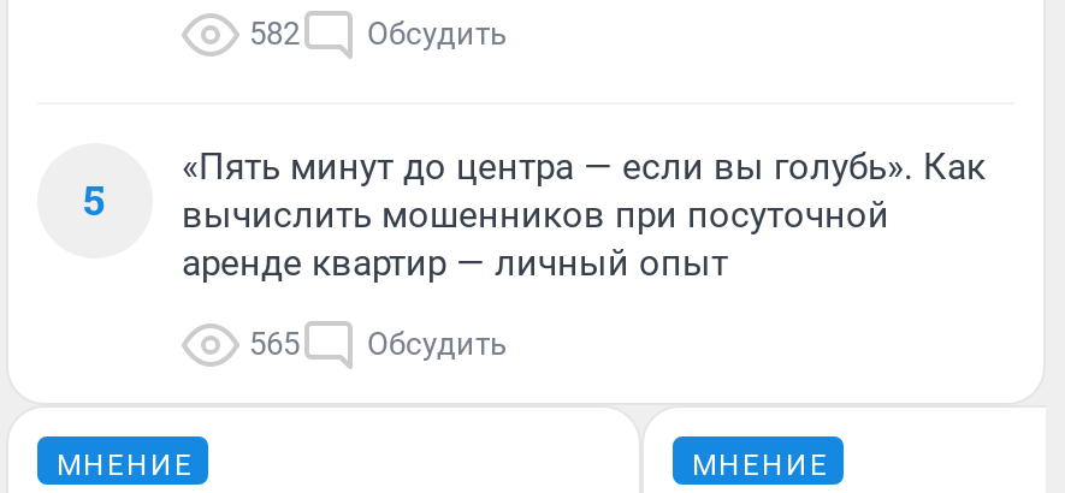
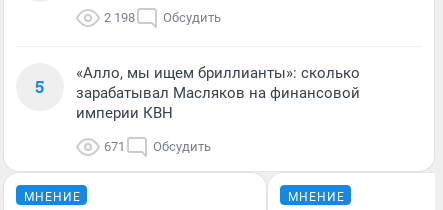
[249,16,507,52] 582 Обсудить -> [104,10,221,25] 2 198 Обсудить
[182,146,986,285] «Пять минут до центра — если вы голубь». Как | вычислить мошенников при посуточной | аренде квартир — личный опыт -> [76,64,360,122] «Алло, мы ищем бриллианты»: сколько | зарабатывал Масляков на финансовой | империи КВН
[249,326,507,362] 565 Обсудить -> [104,139,211,154] 671 Обсудить

